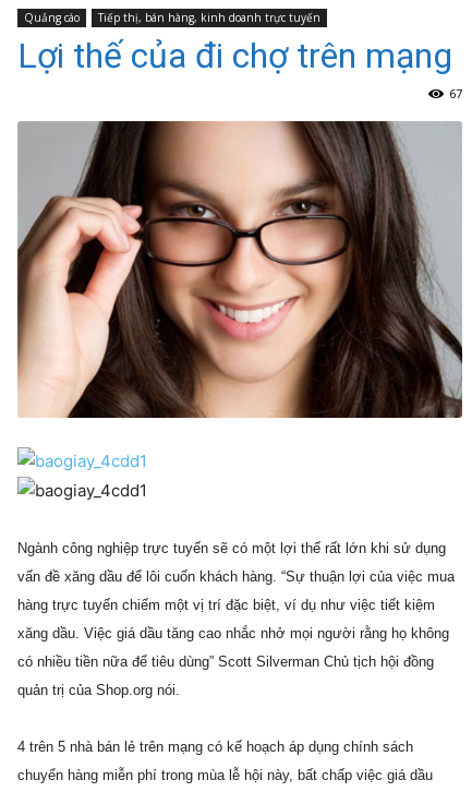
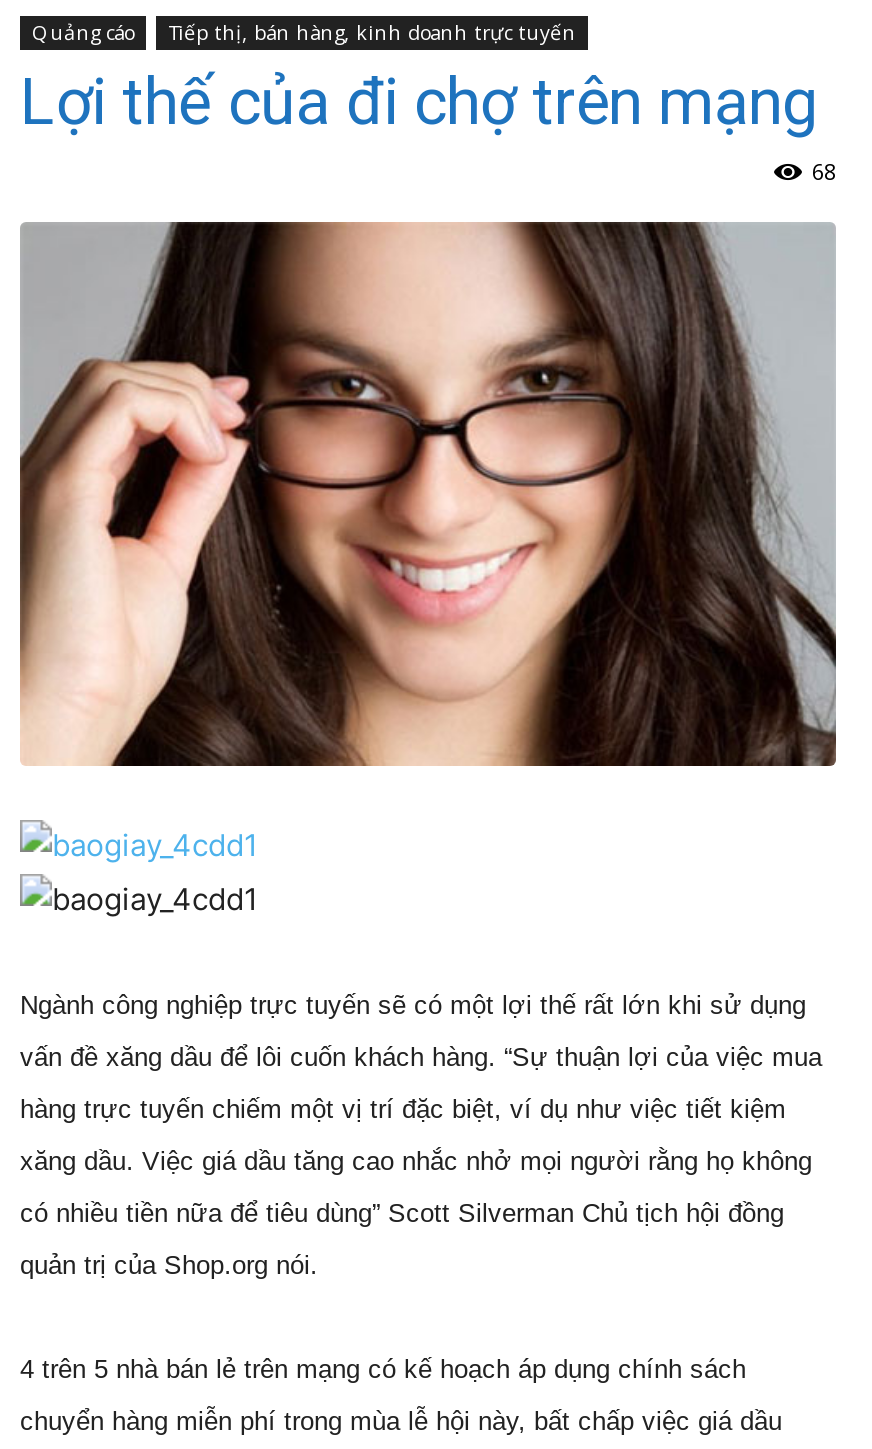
[449,85,462,101] 67 -> [812,156,836,186] 68

